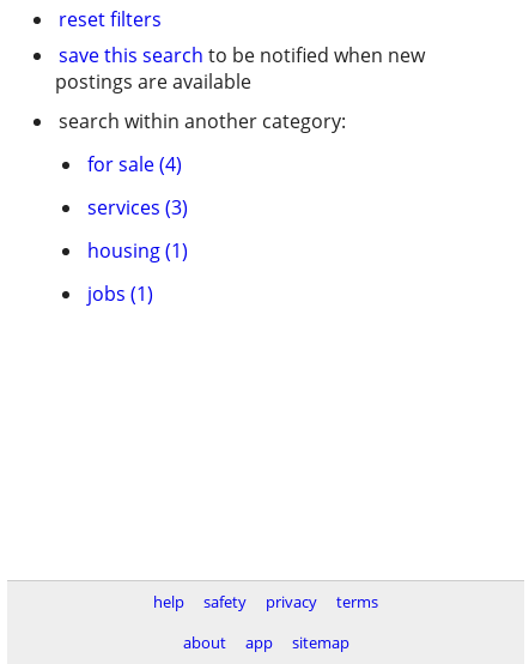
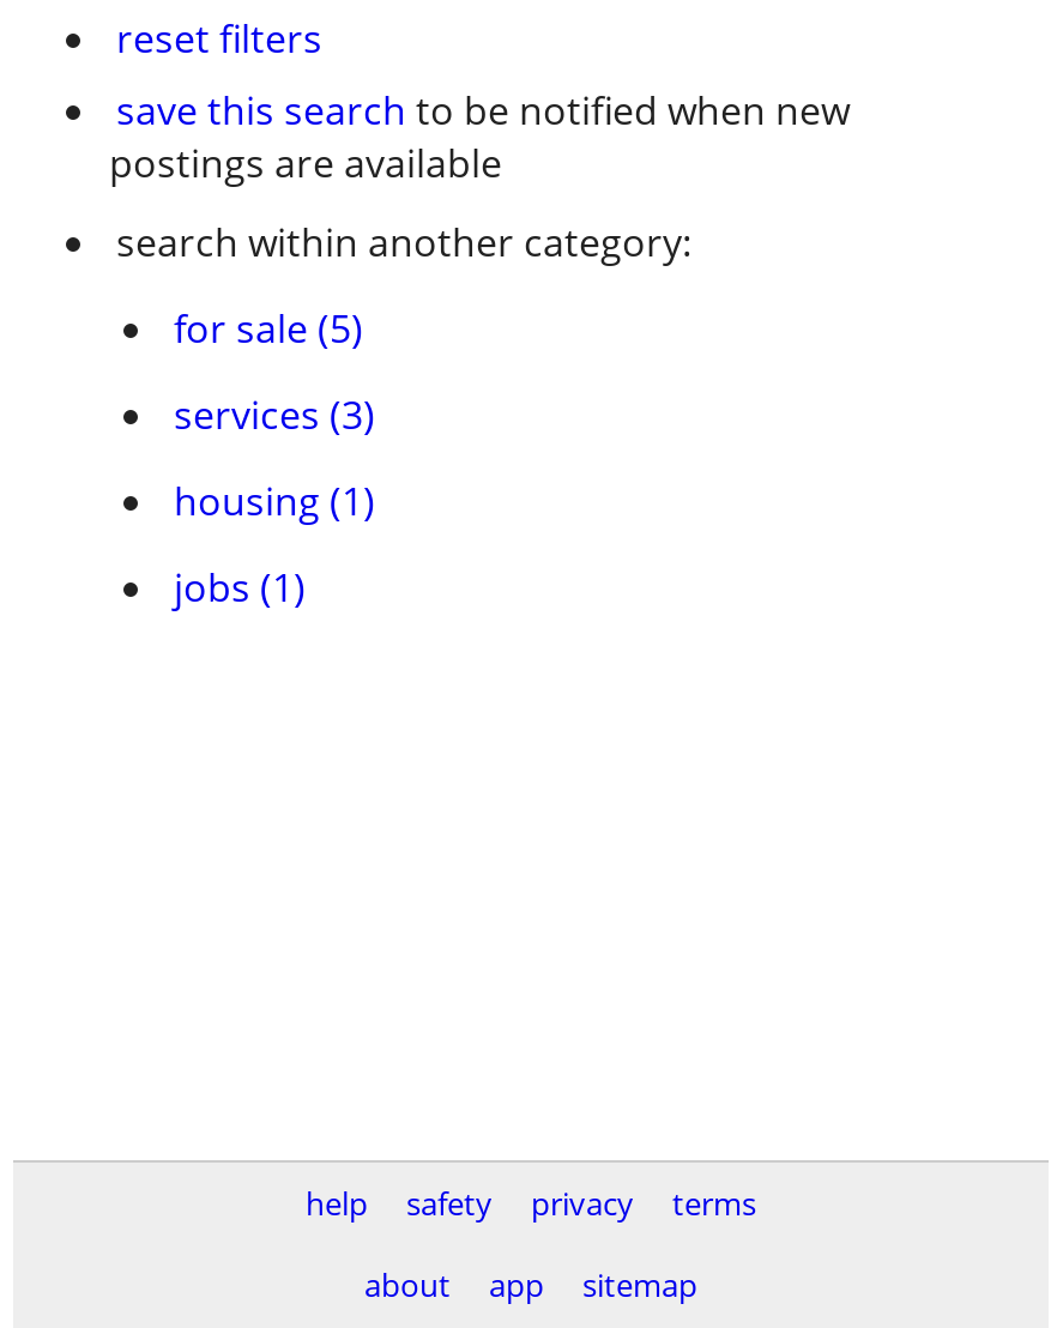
[87,151,182,177] for sale (4) -> [174,302,363,355] for sale (5)

